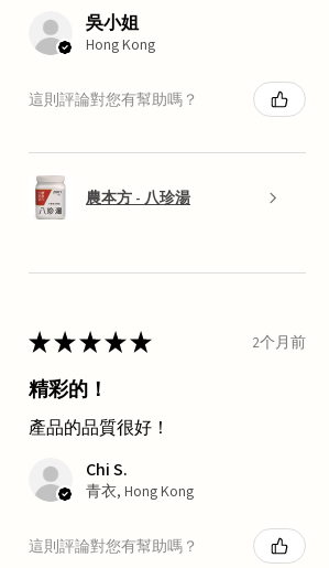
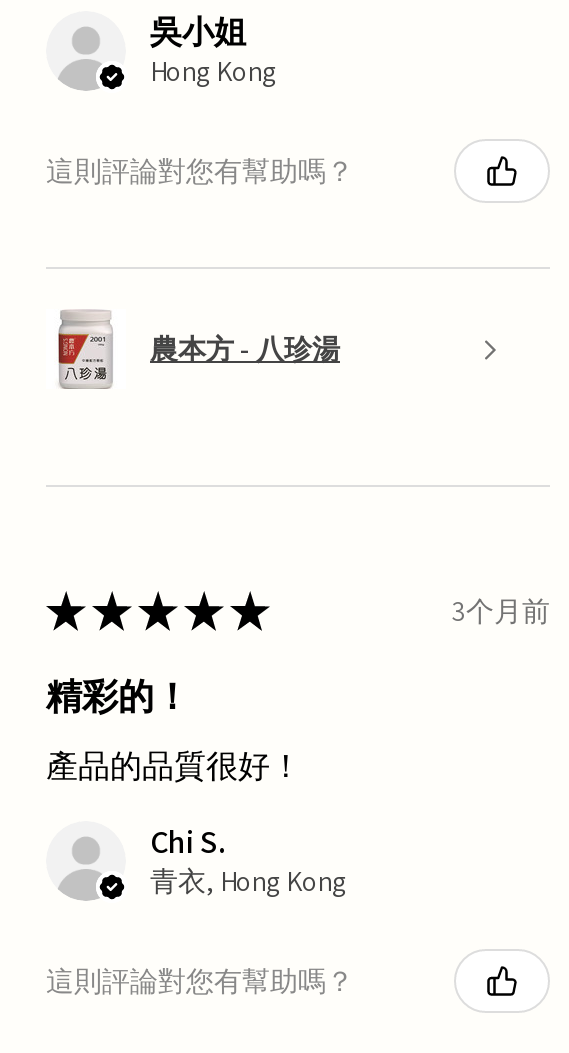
[252,332,306,351] 2个月前 -> [452,592,550,628] 3个月前

